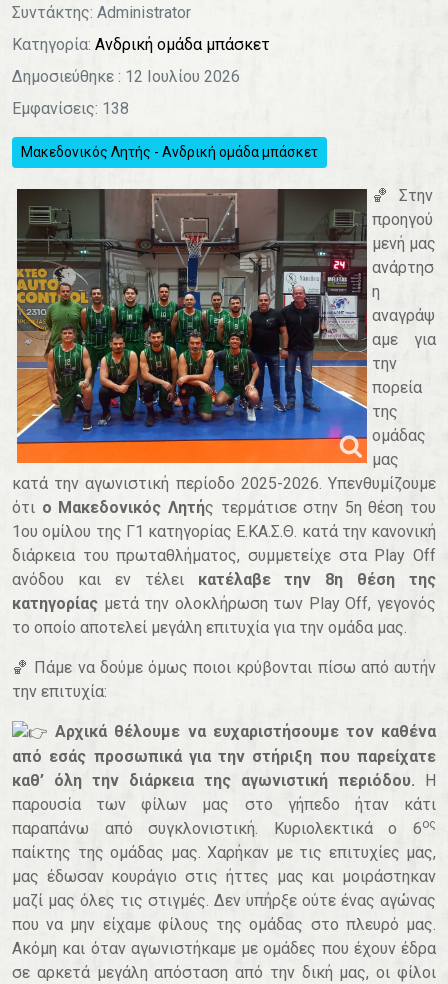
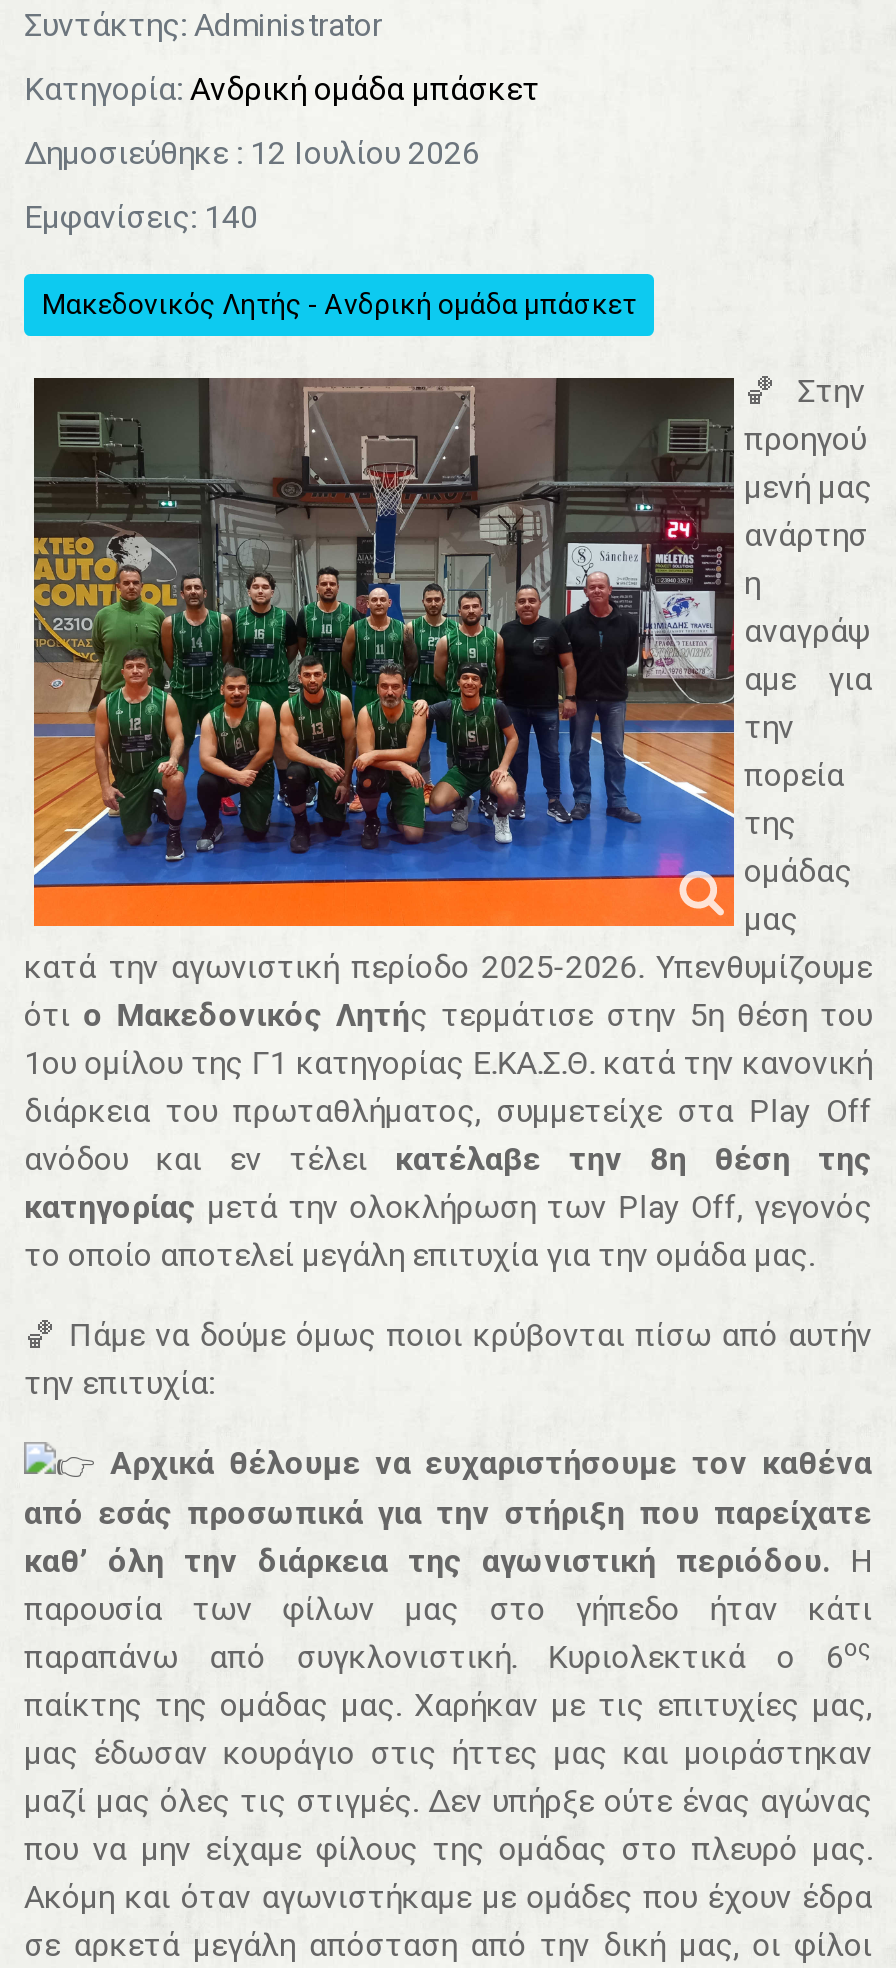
[12,99,129,118] Εμφανίσεις: 138 -> [24,198,258,236] Εμφανίσεις: 140

